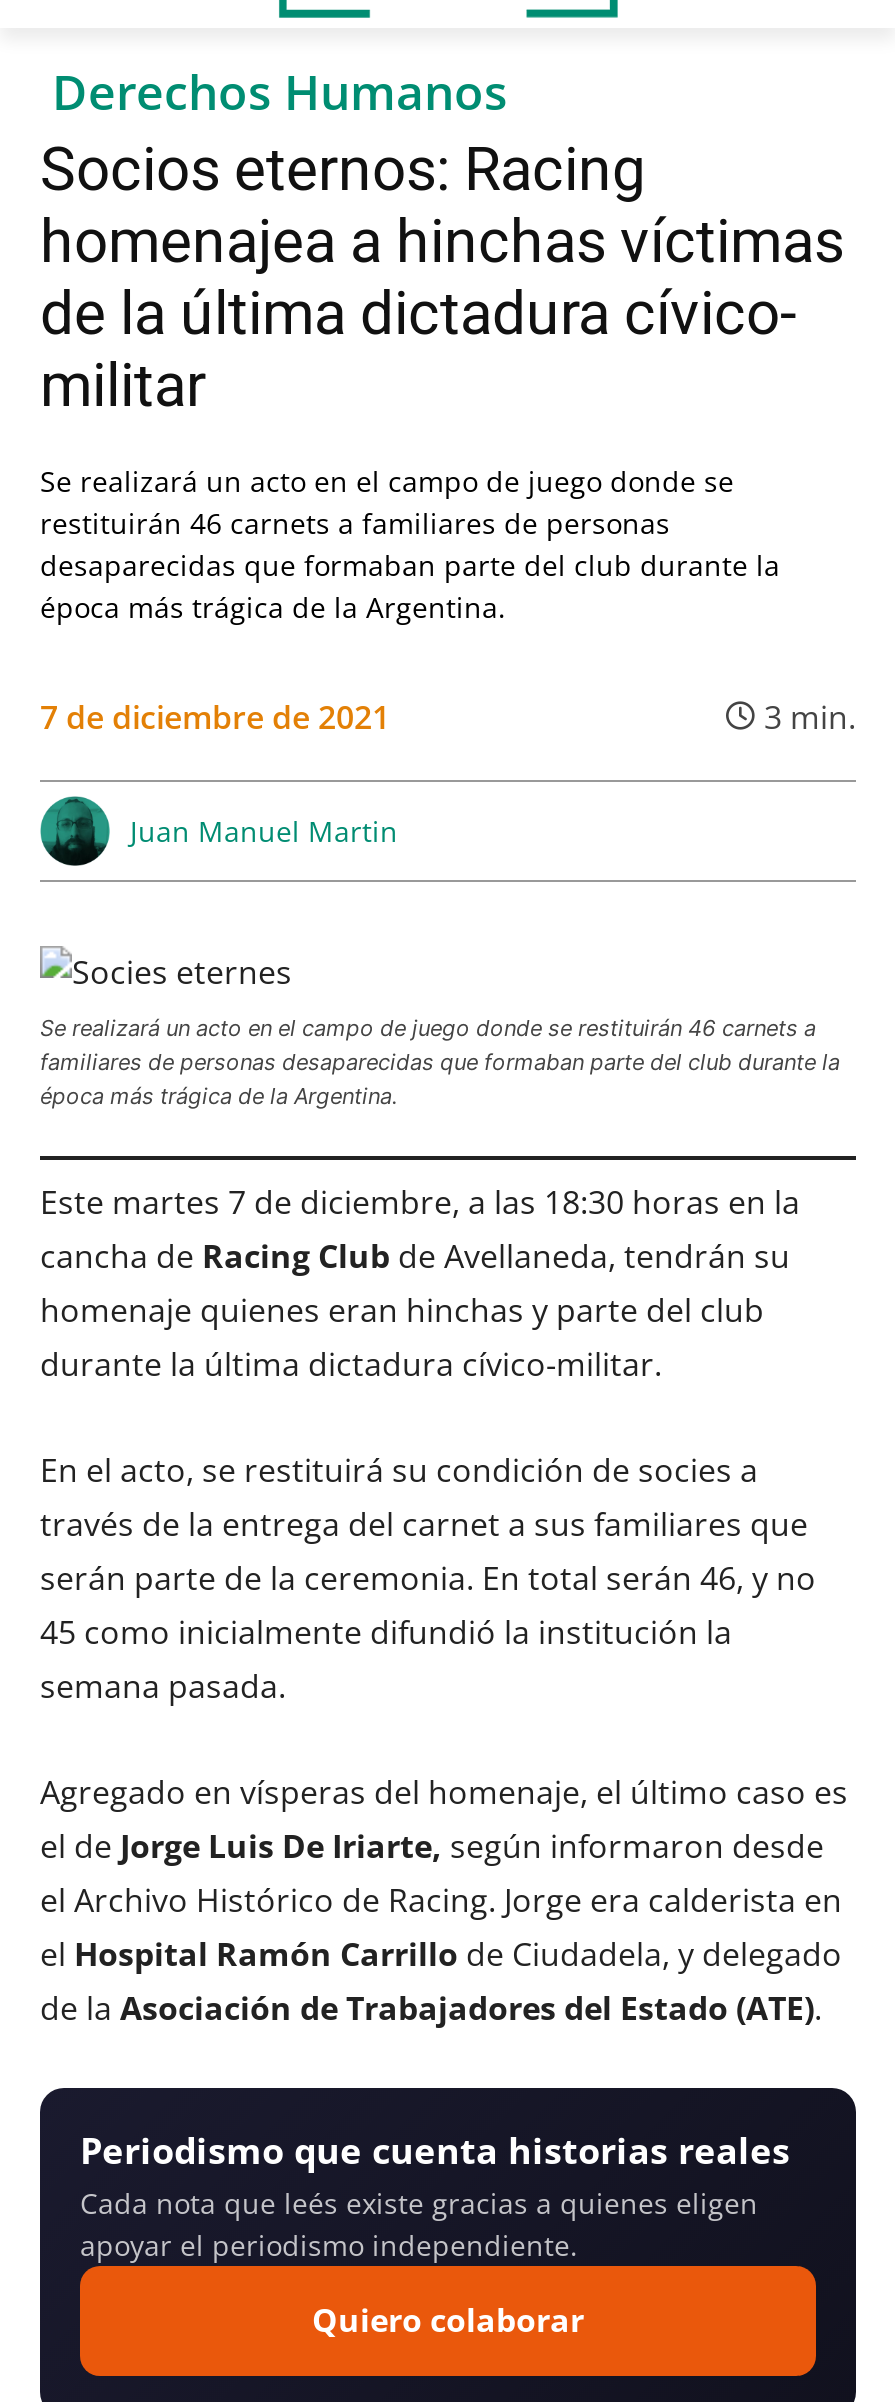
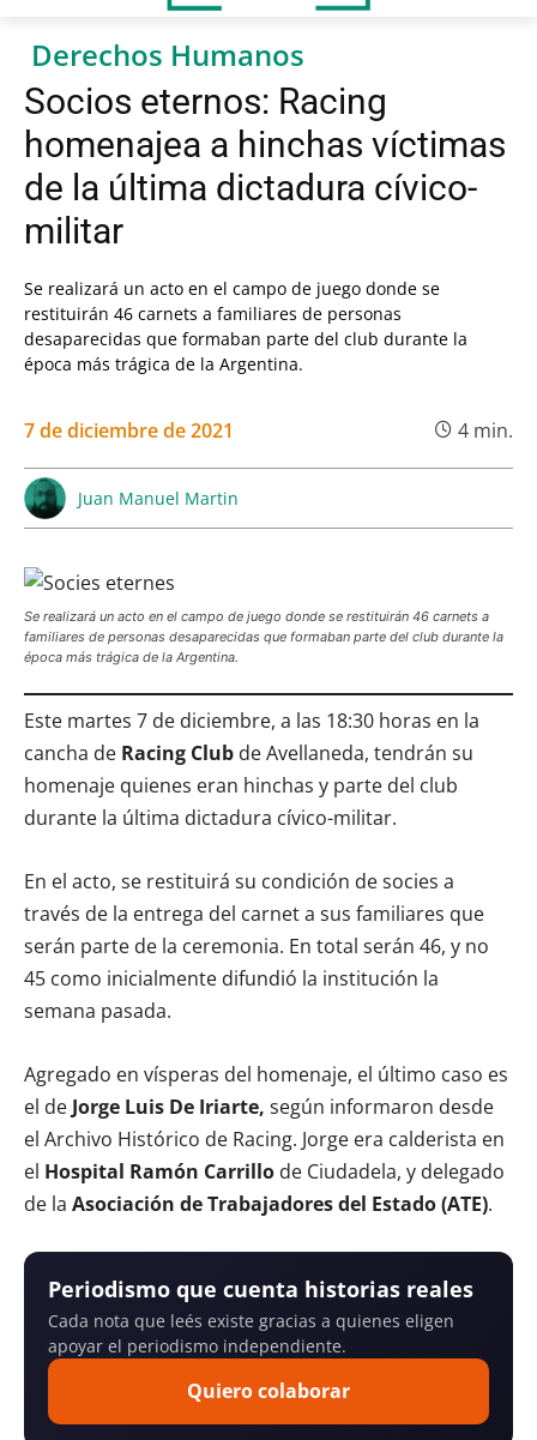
[764,696,856,740] 3 min. -> [458,417,513,444] 4 min.

